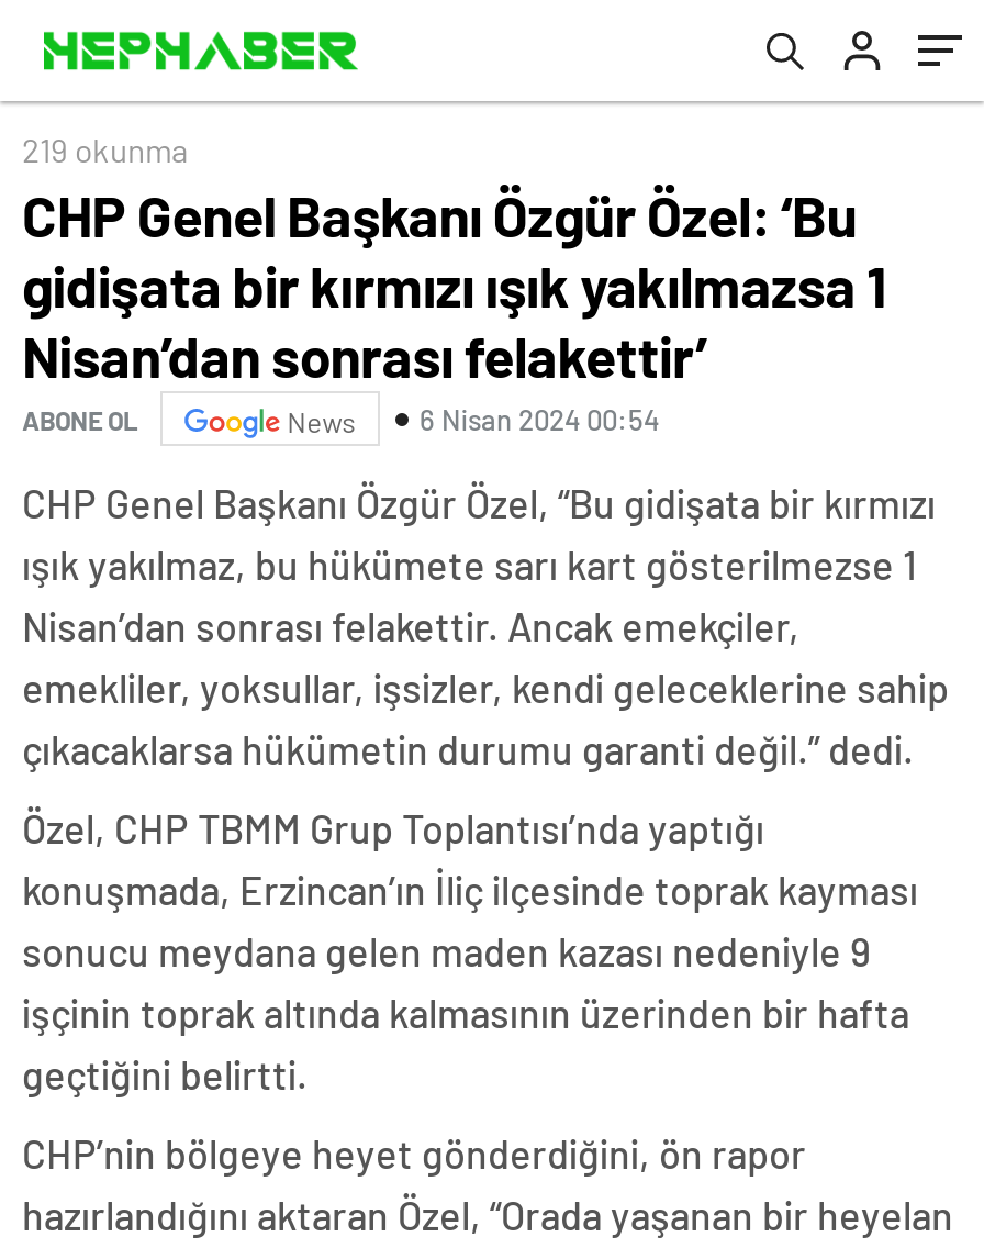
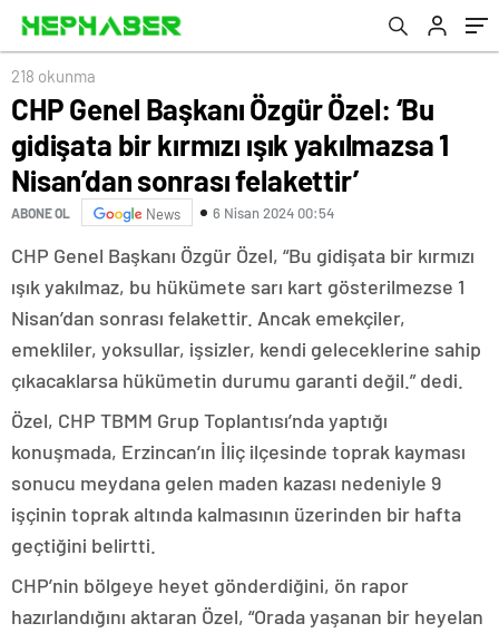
[22,130,189,169] 219 okunma -> [11,66,96,86] 218 okunma

